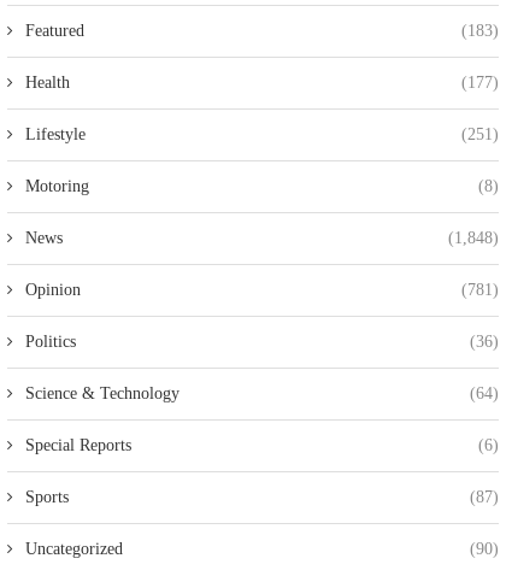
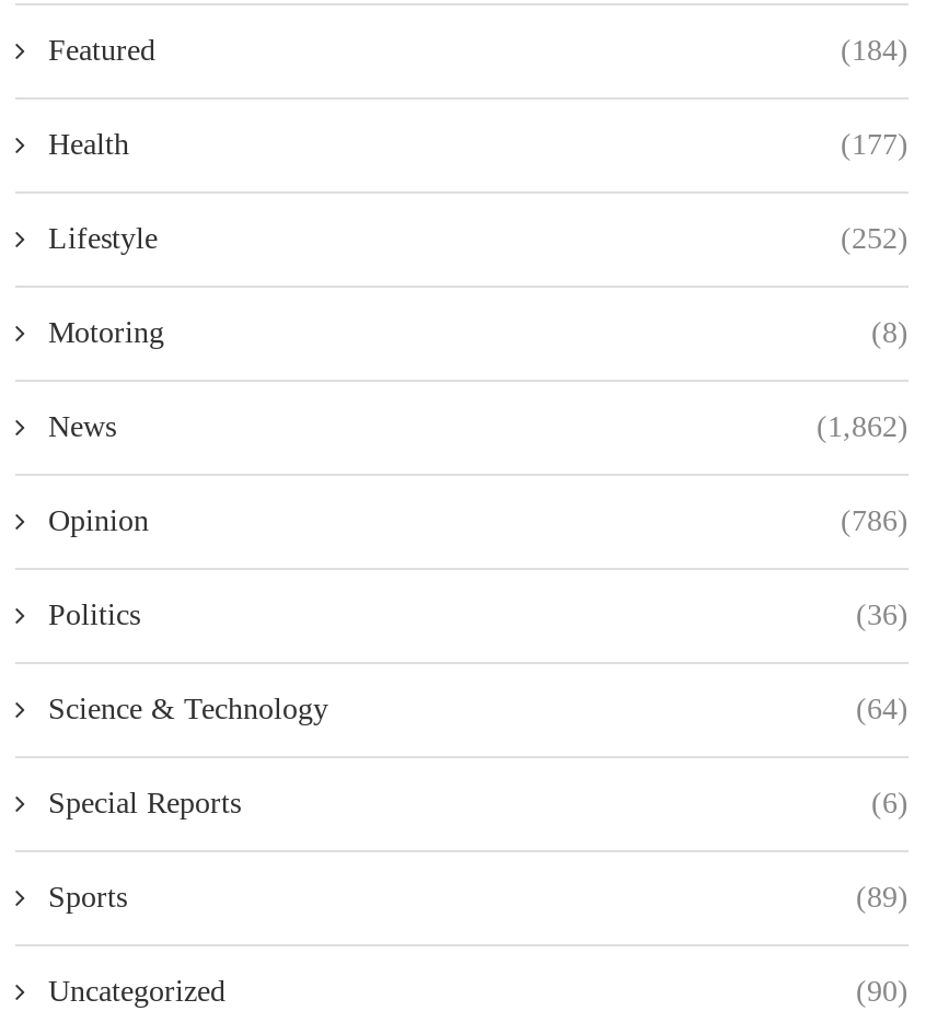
[461,22,499,40] (183) -> [841,34,909,67] (184)
[461,125,499,143] (251) -> [841,222,909,255] (252)
[448,229,499,247] (1,848) -> [817,410,909,443] (1,862)
[461,281,499,299] (781) -> [841,504,909,537] (786)
[470,488,499,506] (87) -> [856,881,909,914] (89)

